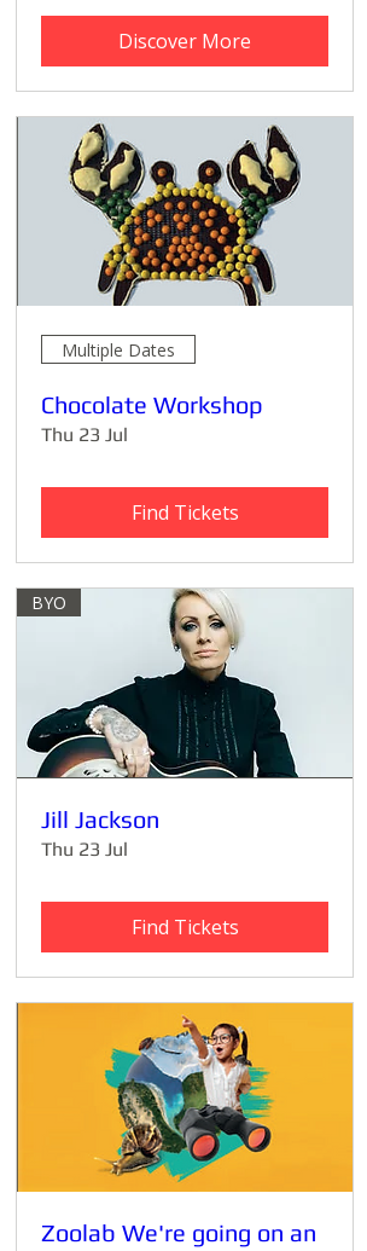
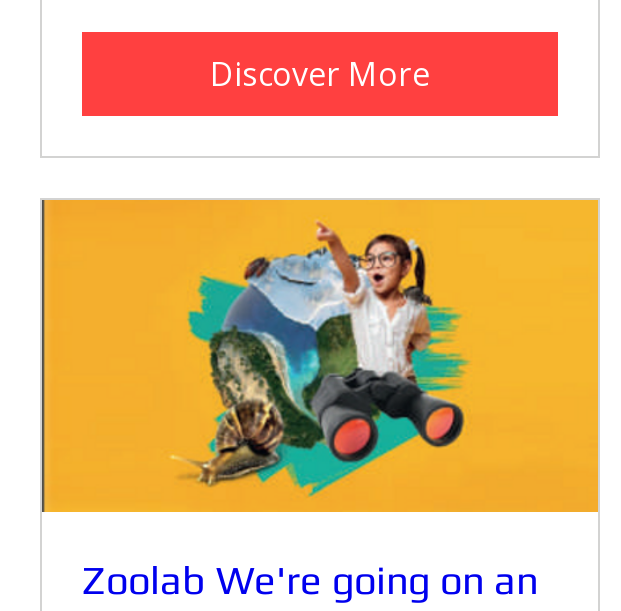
[18,117,351,614] [image] | Multiple Dates | Chocolate Workshop | Thu 23 Jul | Find Tickets | BYO -> none
[17,587,353,940] [image] | Jill Jackson | Thu 23 Jul | Find Tickets -> none

